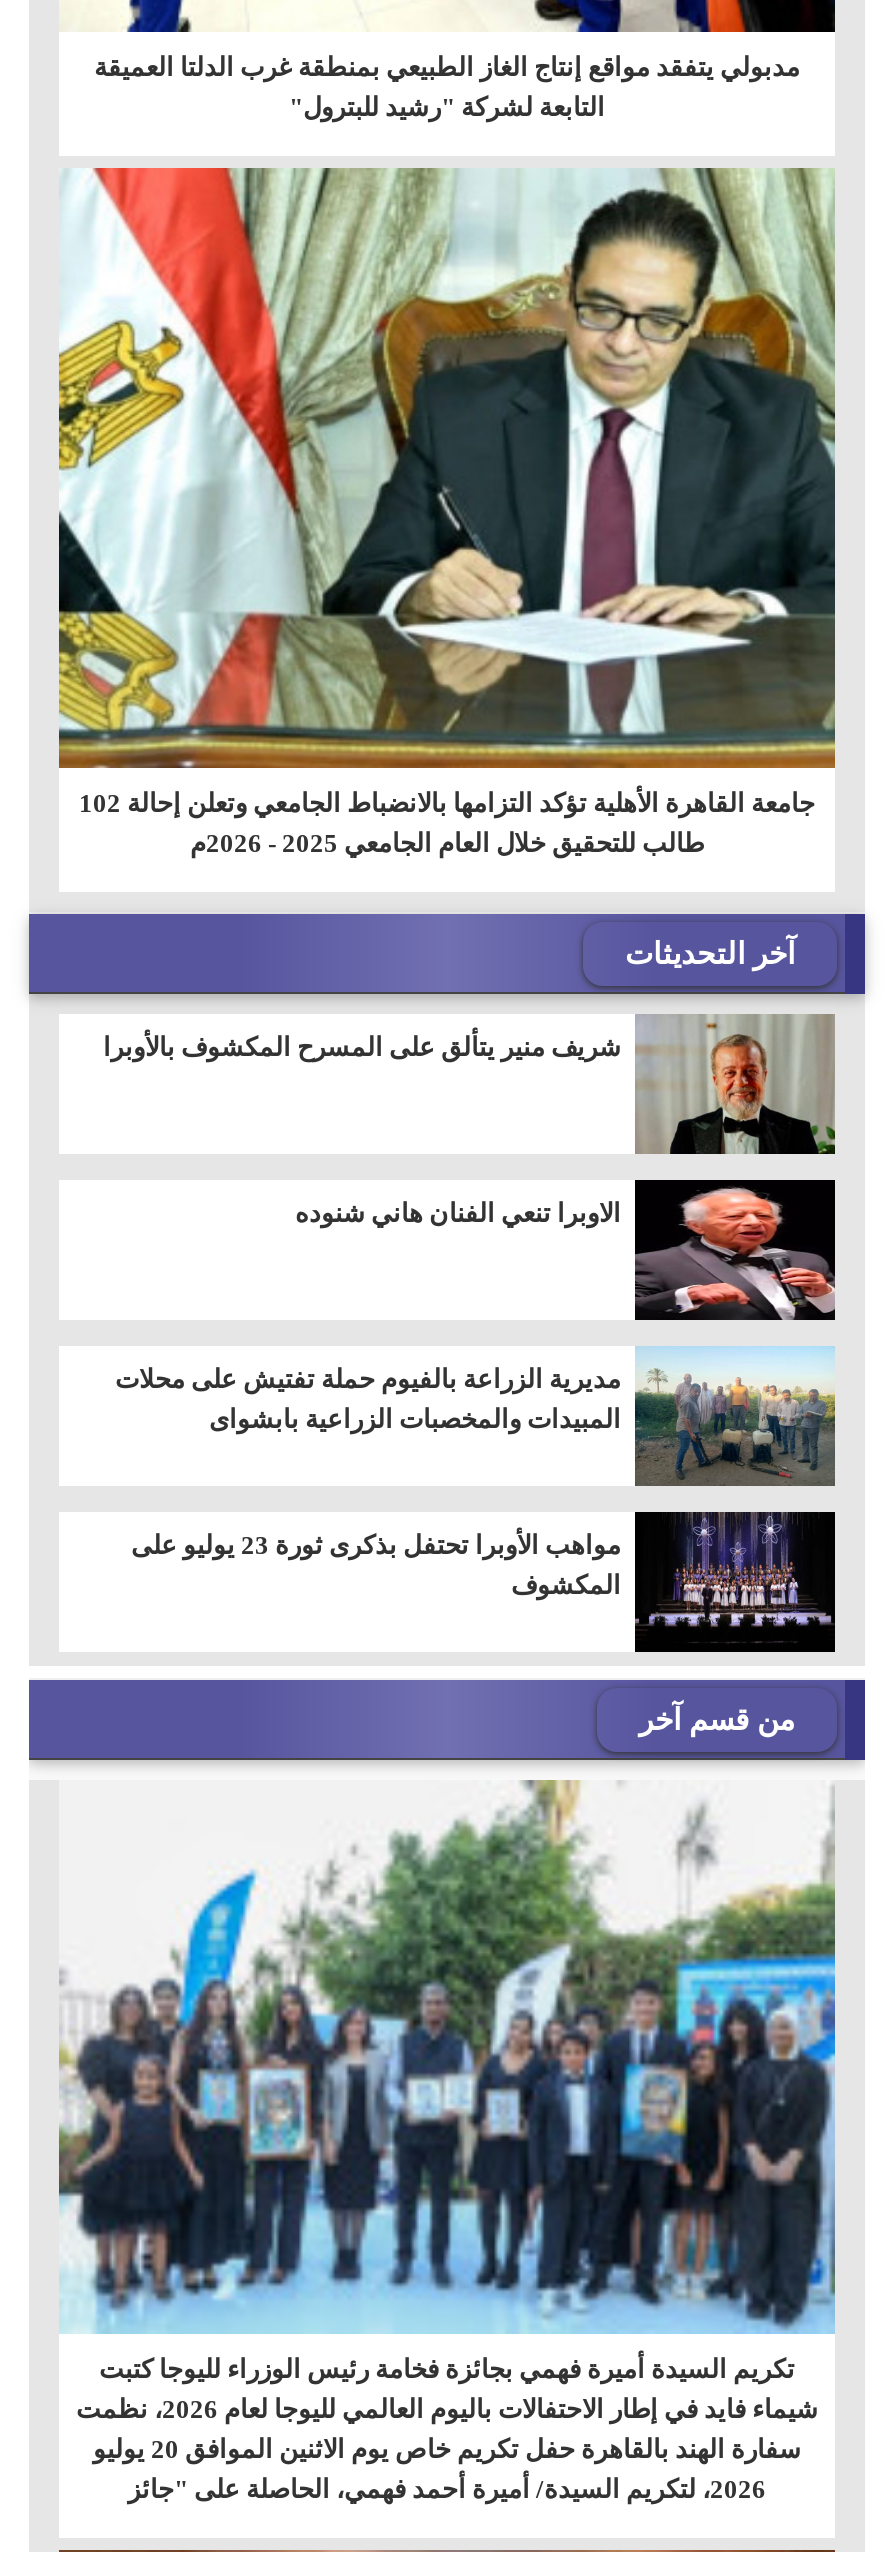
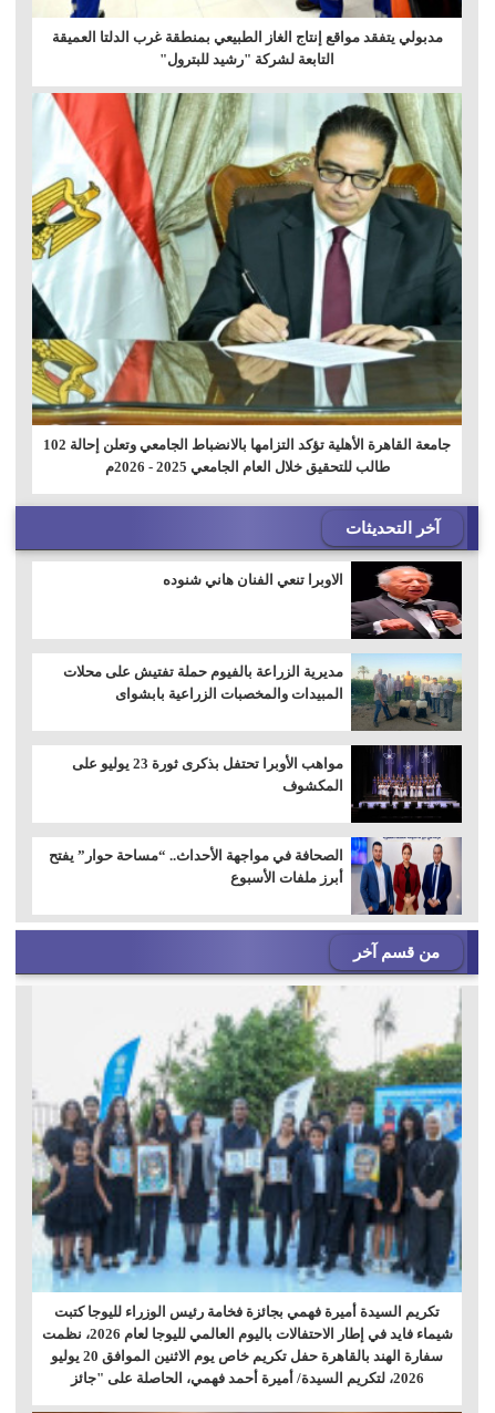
[103,1014,835,1154] [image] | شريف منير يتألق على المسرح المكشوف بالأوبرا -> none
moved [115,1184,839,1599] -> [63,564,464,794]: [image] | الاوبرا تنعي الفنان هاني شنوده | مديرية الزراعة بالفيوم حملة تفتيش على محلات | المبيدات والمخصبات الزراعية بابشواى | المكشوف
none -> [49,836,461,916] [image] | الصحافة في مواجهة الأحداث.. “مساحة حوار” يفتح | أبرز ملفات الأسبوع

